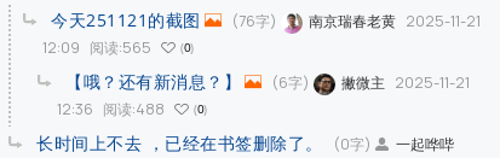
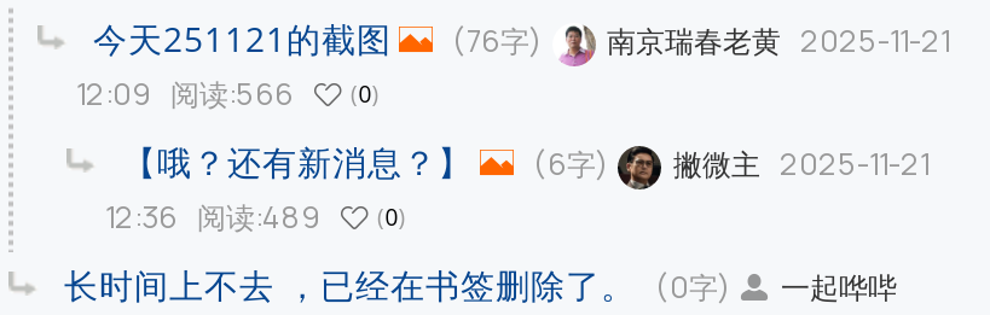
[42,37,190,58] 12:09 阅读:565 0 -> [76,74,372,115] 12:09 阅读:566 0
[57,99,204,119] 12:36 阅读:488 0 -> [105,197,398,238] 12:36 阅读:489 0

